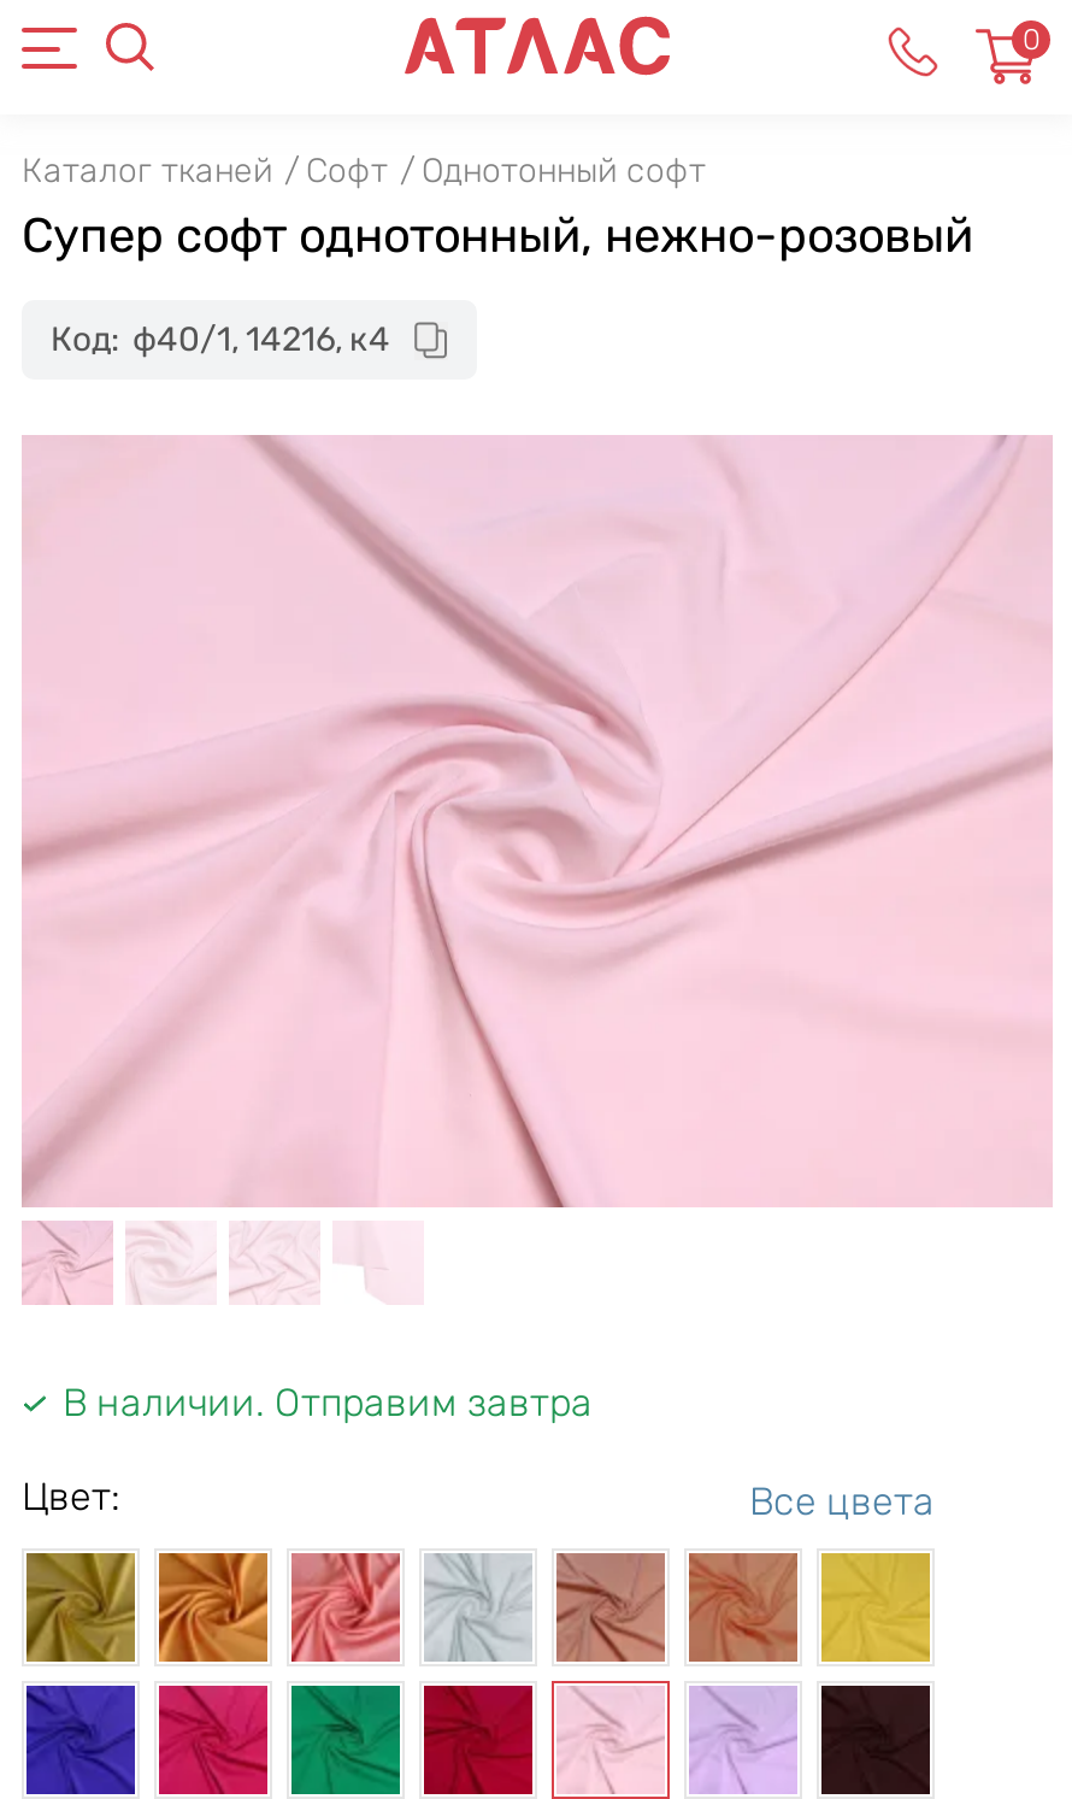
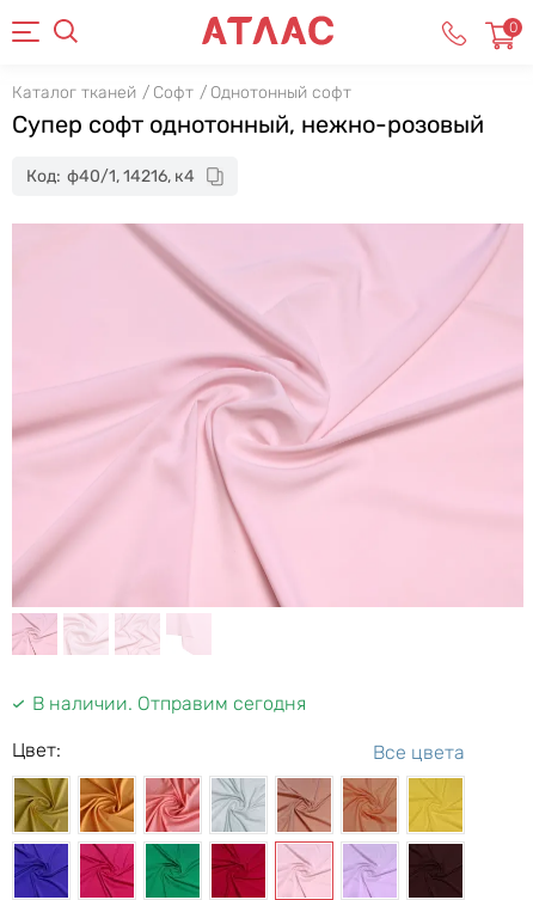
[63,1380,593,1426] В наличии. Отправим завтра -> [32,692,306,715] В наличии. Отправим сегодня

